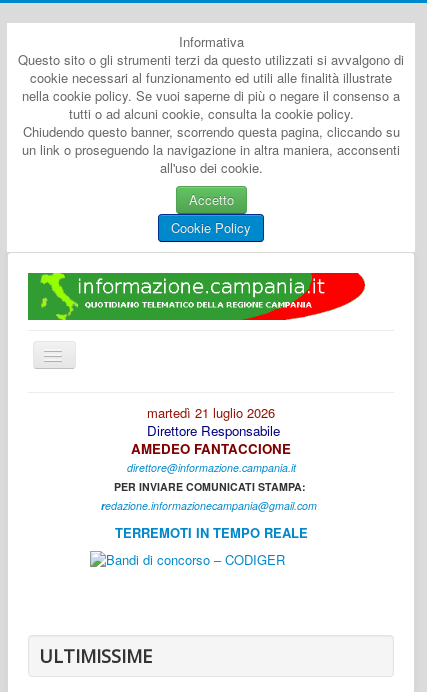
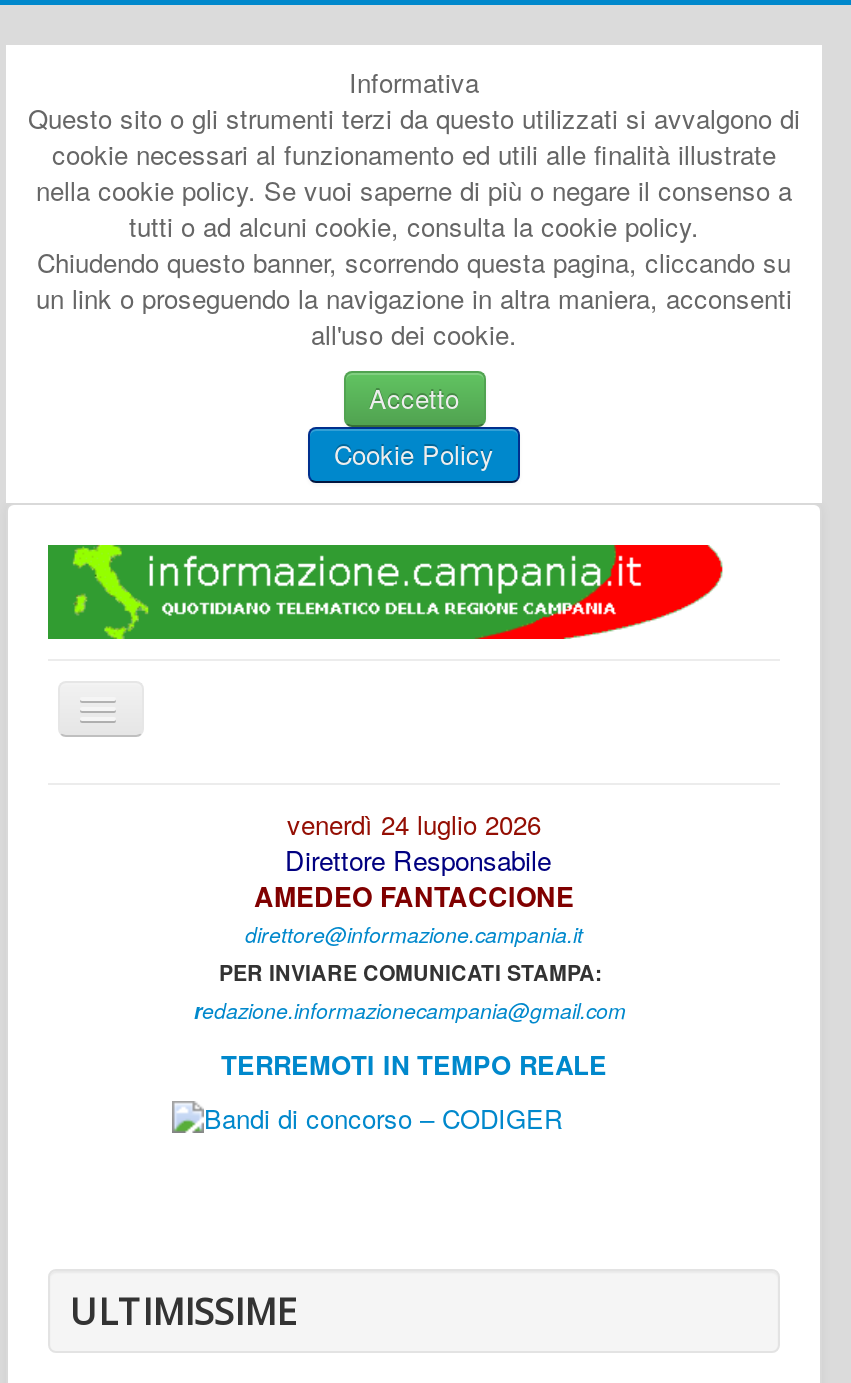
[147,403,275,422] martedì 21 luglio 2026 -> [287,805,541,843] venerdì 24 luglio 2026

